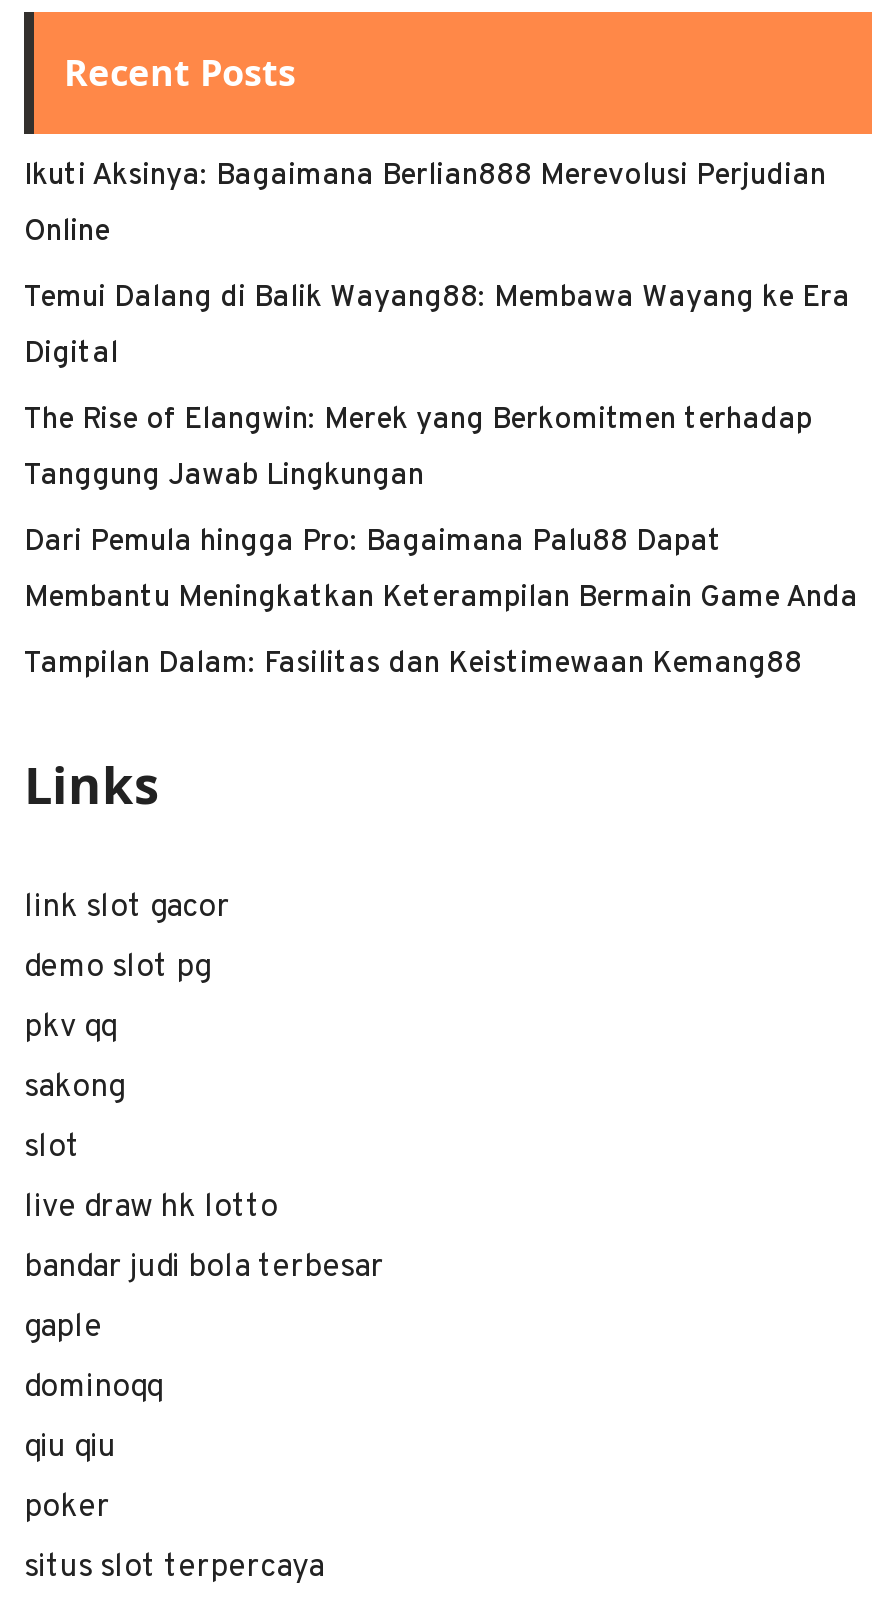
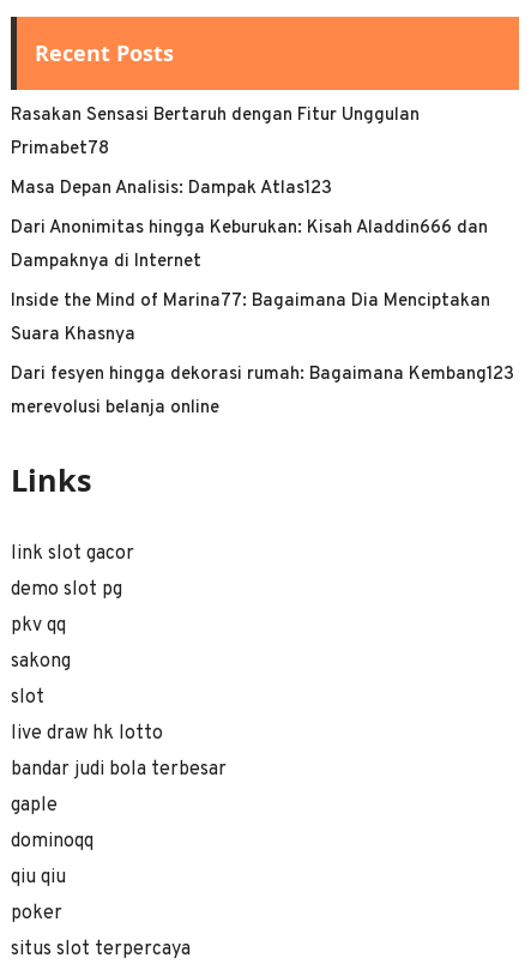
[24,158,826,196] Ikuti Aksinya: Bagaimana Berlian888 Merevolusi Perjudian -> [11,104,420,127] Rasakan Sensasi Bertaruh dengan Fitur Unggulan
[24,214,110,252] Online -> [11,138,109,161] Primabet78
[24,280,850,318] Temui Dalang di Balik Wayang88: Membawa Wayang ke Era -> [11,177,332,200] Masa Depan Analisis: Dampak Atlas123
[24,336,118,374] Digital -> [11,217,488,240] Dari Anonimitas hingga Keburukan: Kisah Aladdin666 dan
[24,402,812,440] The Rise of Elangwin: Merek yang Berkomitmen terhadap -> [11,251,201,273] Dampaknya di Internet
[24,458,424,496] Tanggung Jawab Lingkungan -> [11,290,490,313] Inside the Mind of Marina77: Bagaimana Dia Menciptakan
[24,524,722,562] Dari Pemula hingga Pro: Bagaimana Palu88 Dapat -> [11,324,135,347] Suara Khasnya
[24,580,858,618] Membantu Meningkatkan Keterampilan Bermain Game Anda -> [11,363,514,386] Dari fesyen hingga dekorasi rumah: Bagaimana Kembang123
[24,646,802,684] Tampilan Dalam: Fasilitas dan Keistimewaan Kemang88 -> [11,397,219,420] merevolusi belanja online

